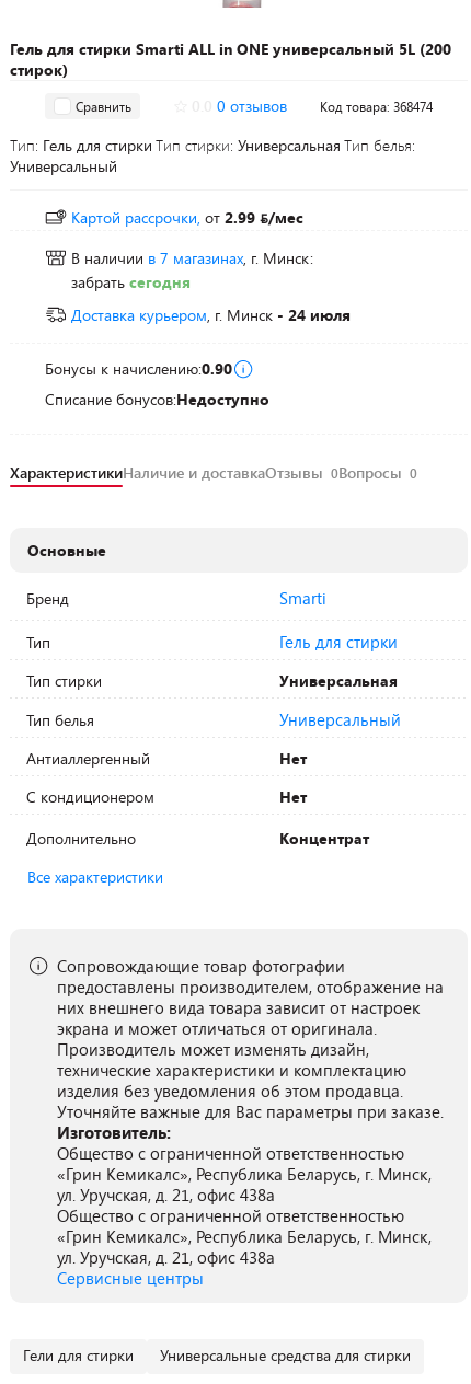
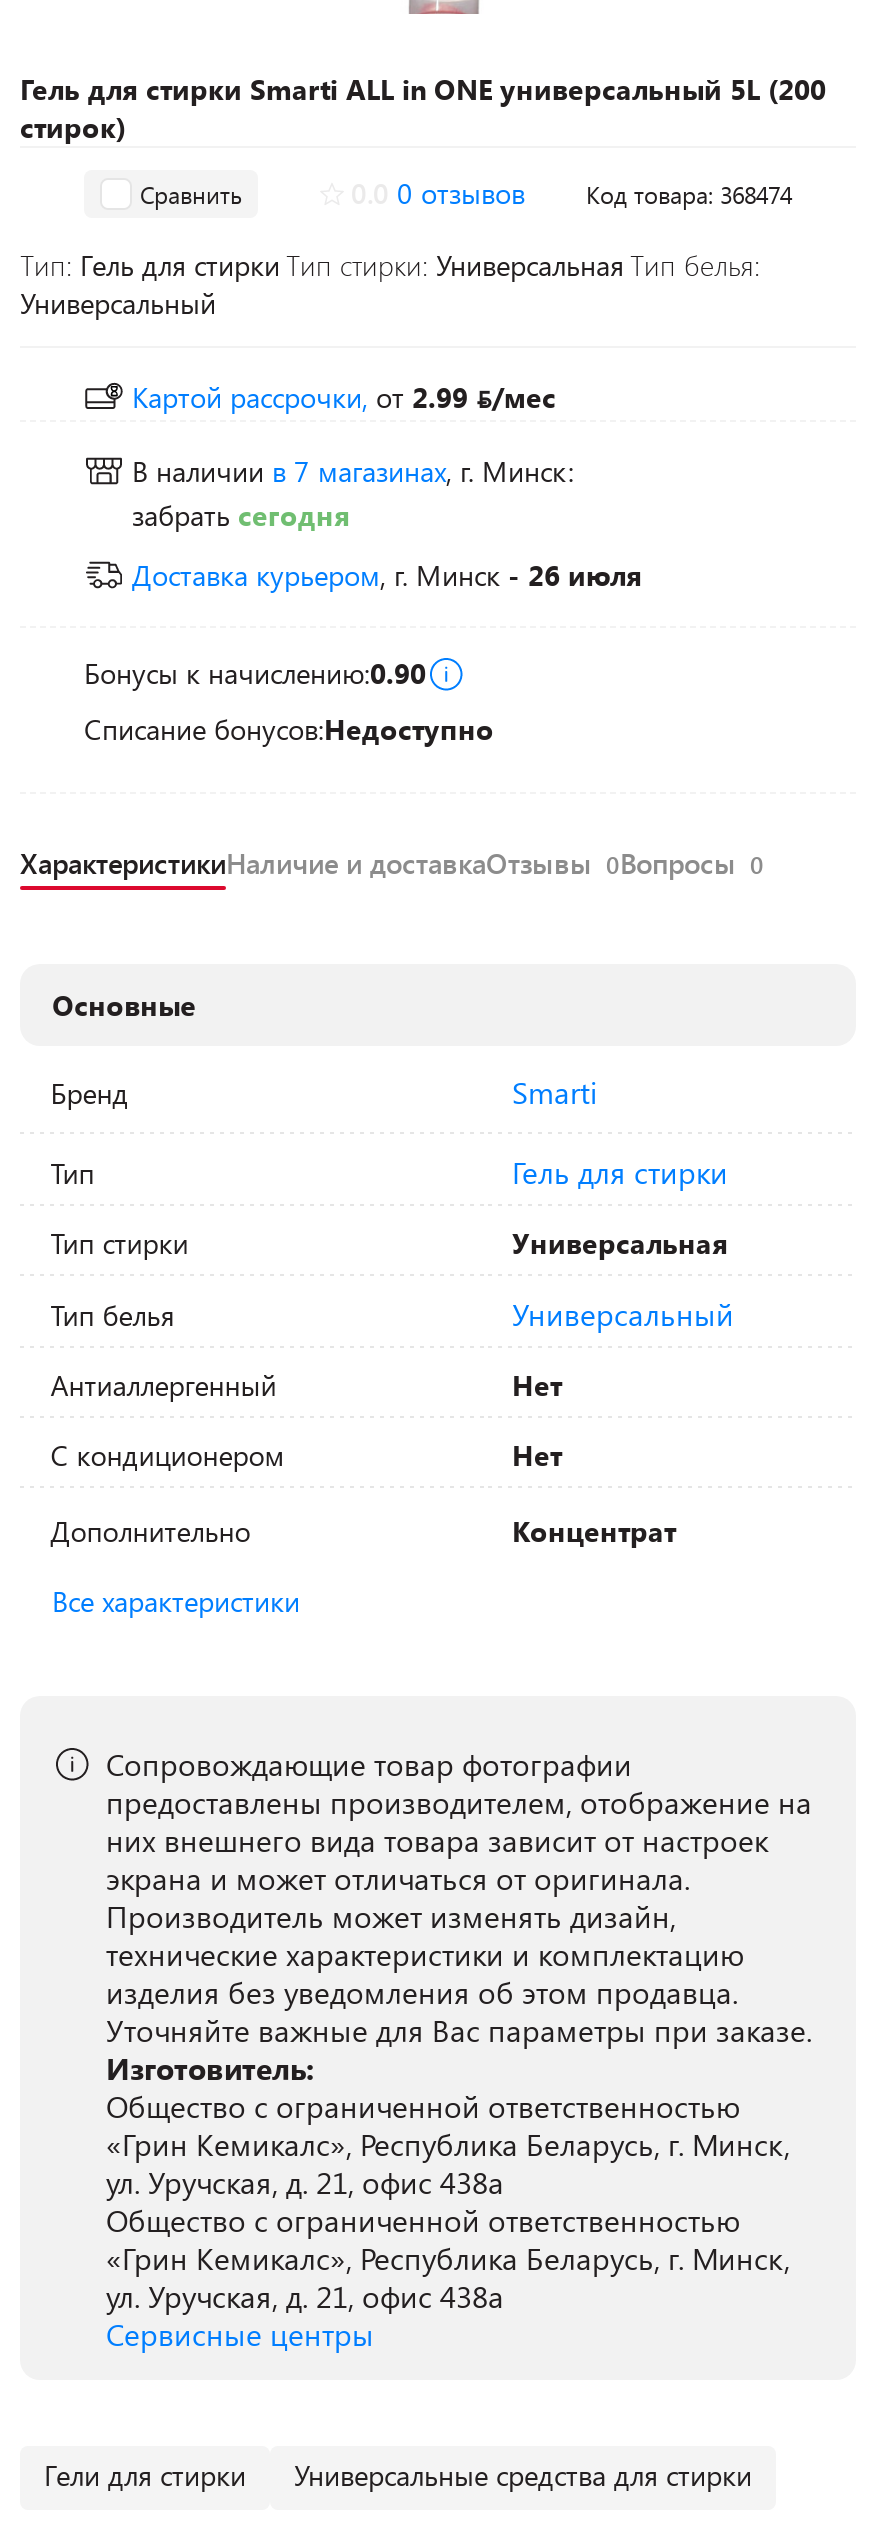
[71,304,351,325] Доставка курьером, г. Минск - 24 июля -> [132,556,642,594] Доставка курьером, г. Минск - 26 июля

